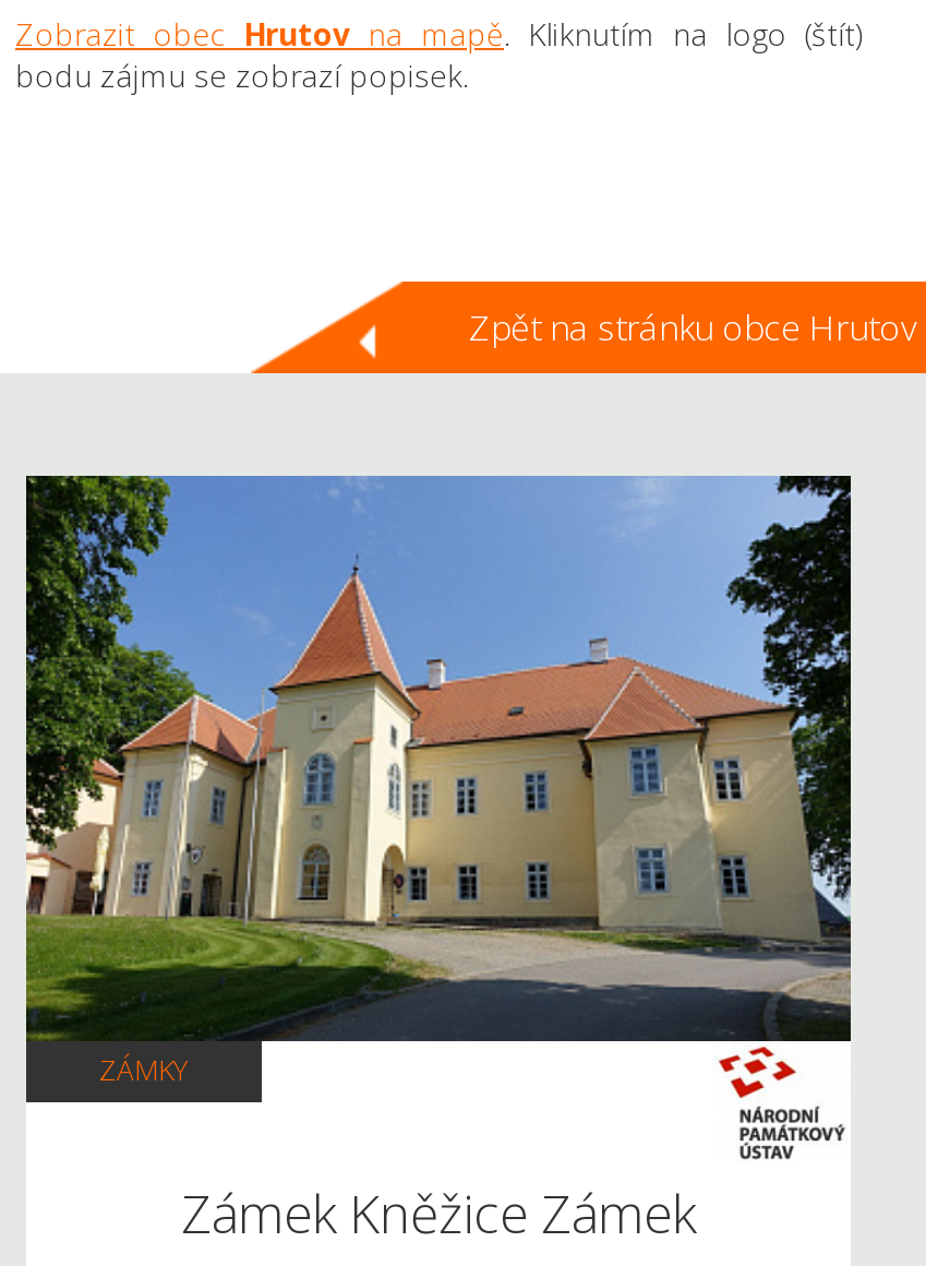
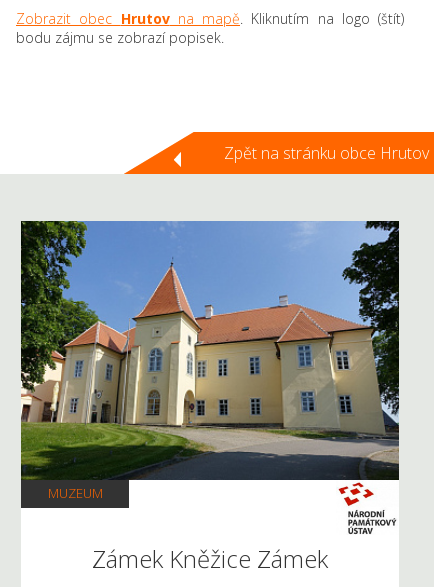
[99,1050,189,1089] ZÁMKY -> [47,484,102,502] MUZEUM

